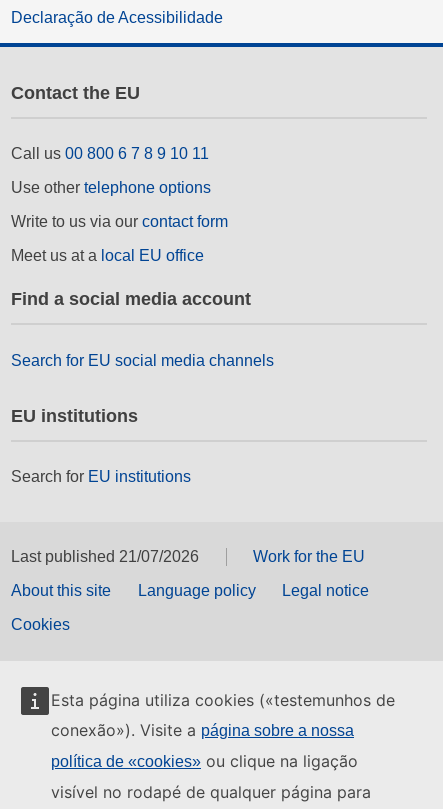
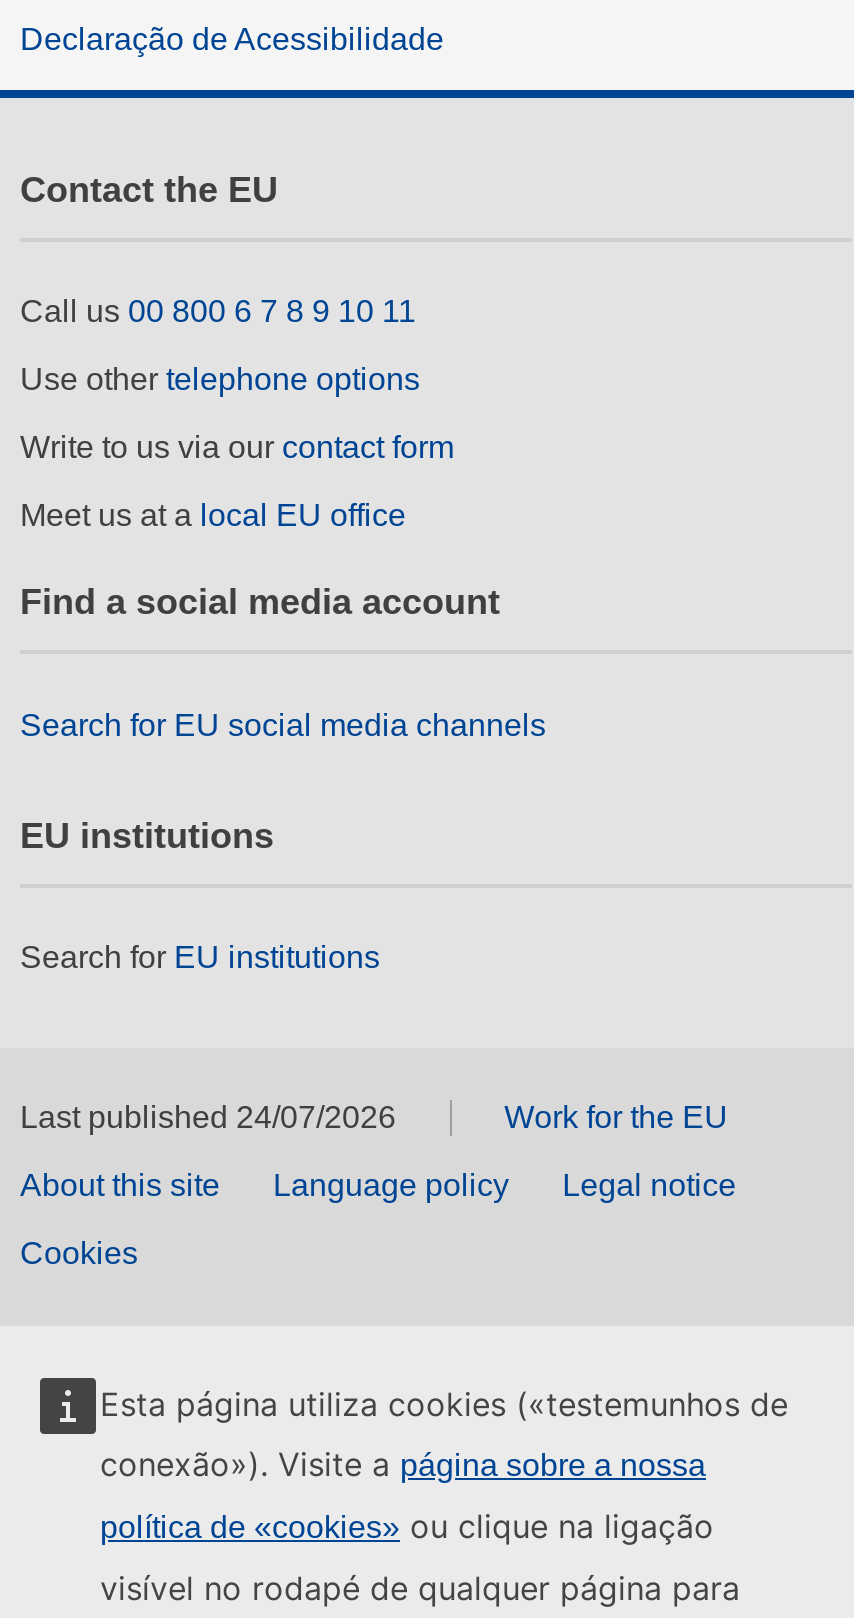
[11,548,199,565] Last published 21/07/2026 -> [20,1101,396,1135] Last published 24/07/2026

